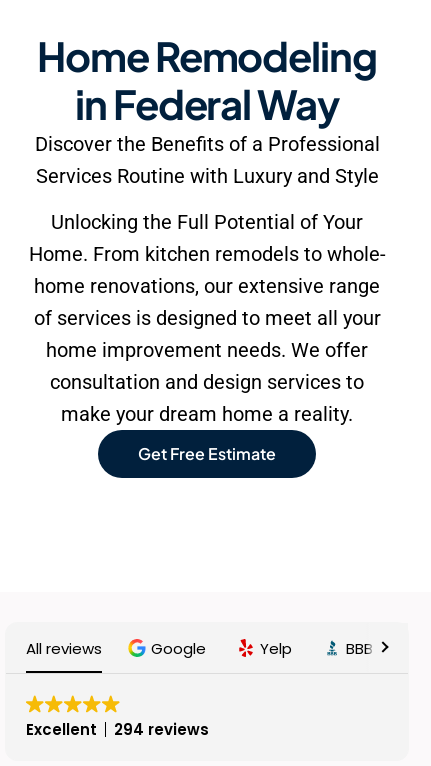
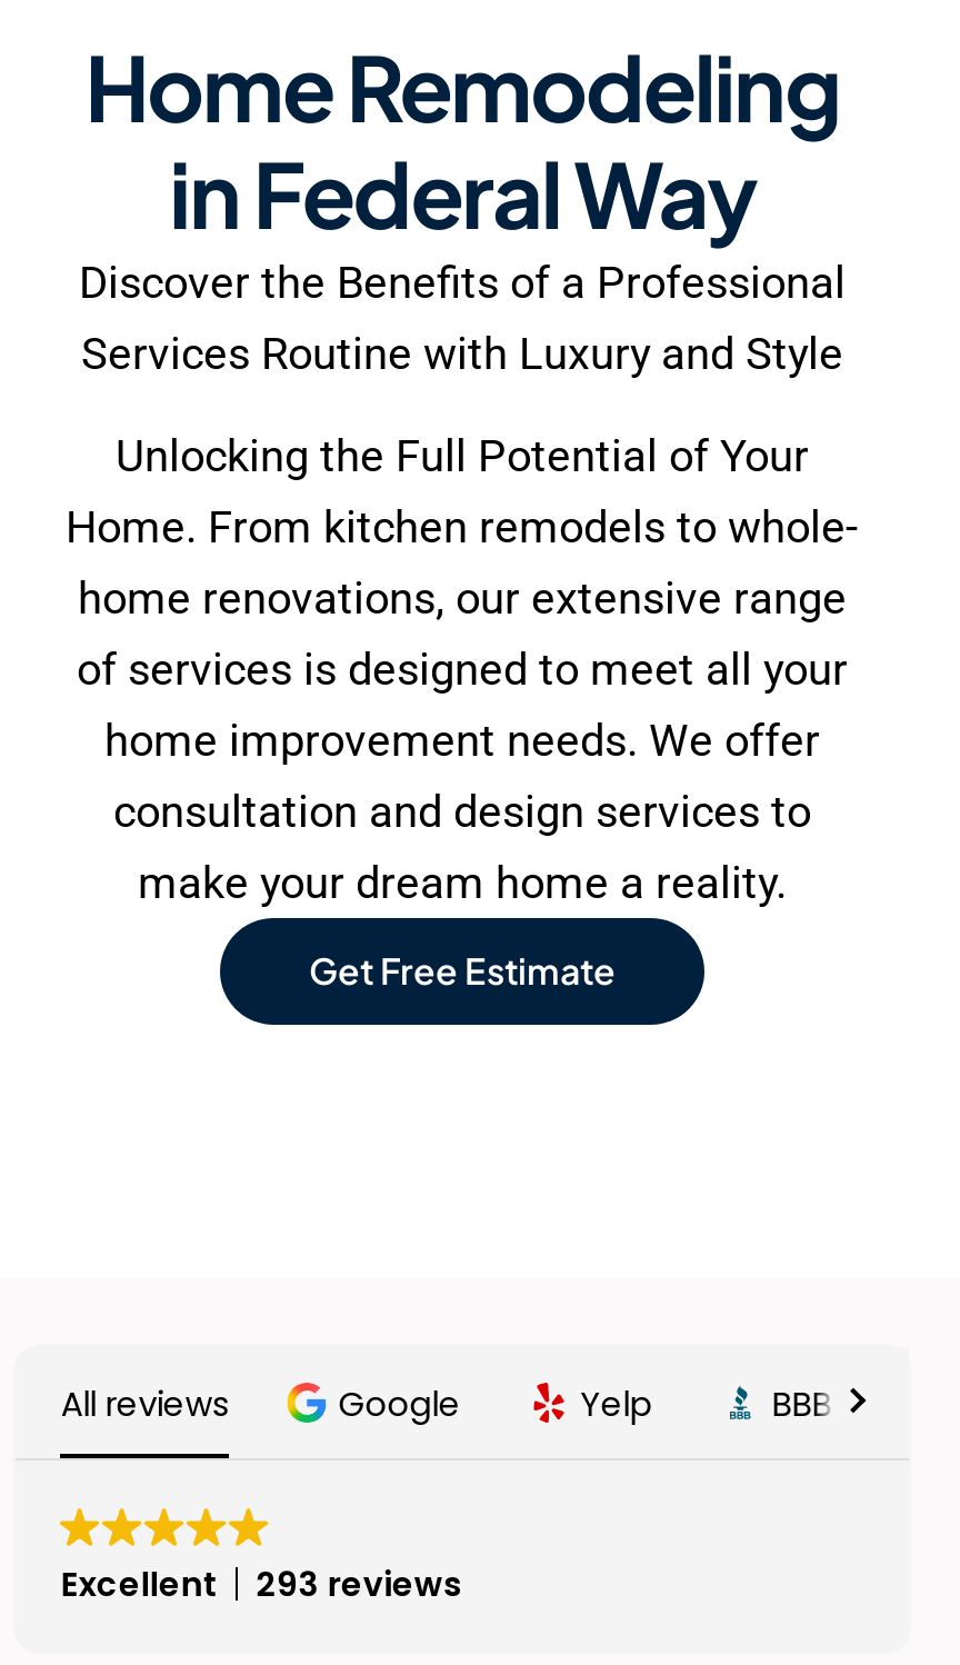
[26,719,209,740] Excellent 294 reviews -> [61,1560,463,1607] Excellent 293 reviews

